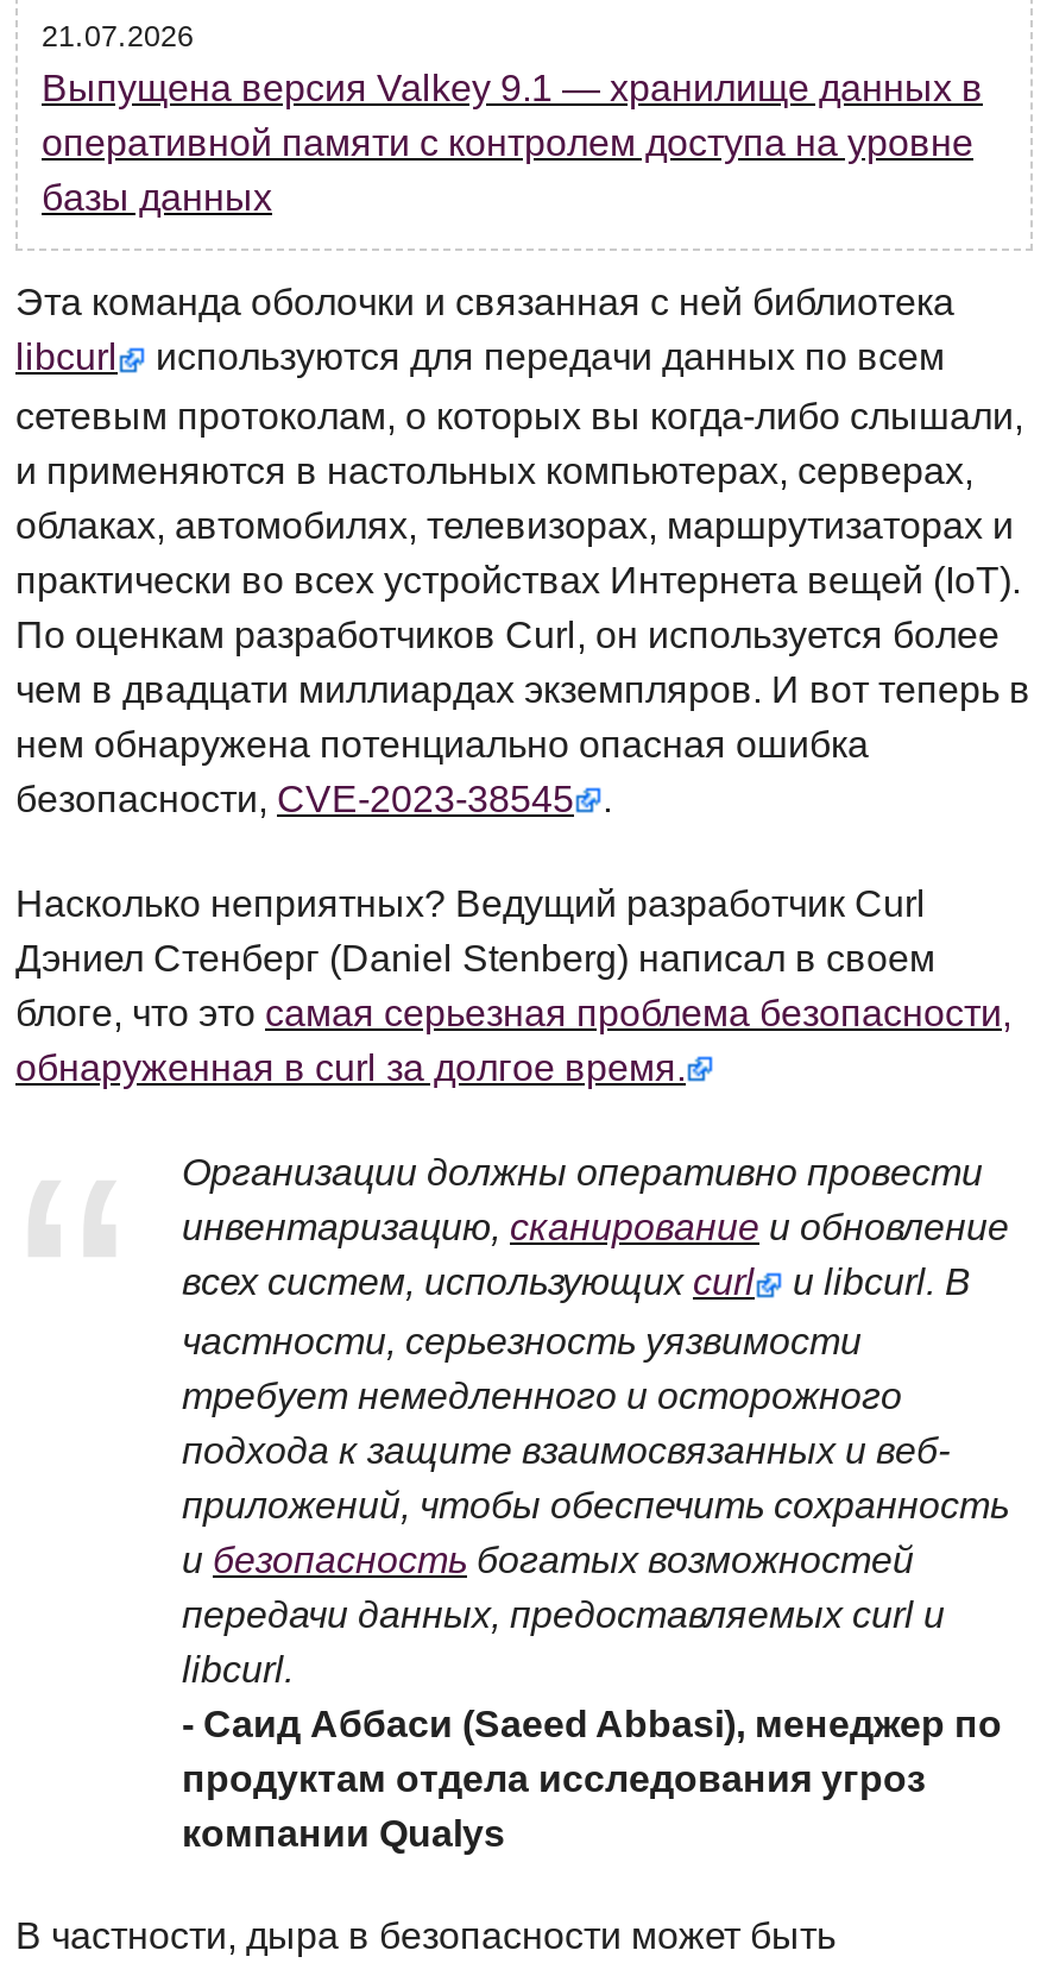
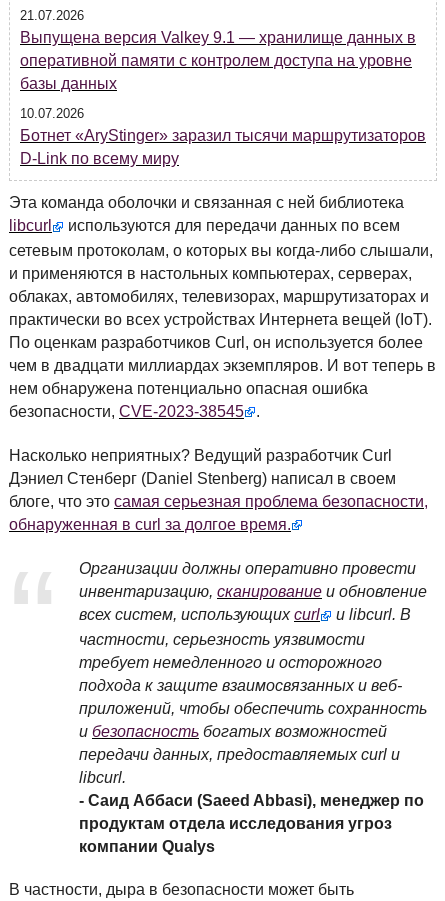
none -> [20,107,426,167] 10.07.2026 | Ботнет «AryStinger» заразил тысячи маршрутизаторов | D-Link по всему миру

